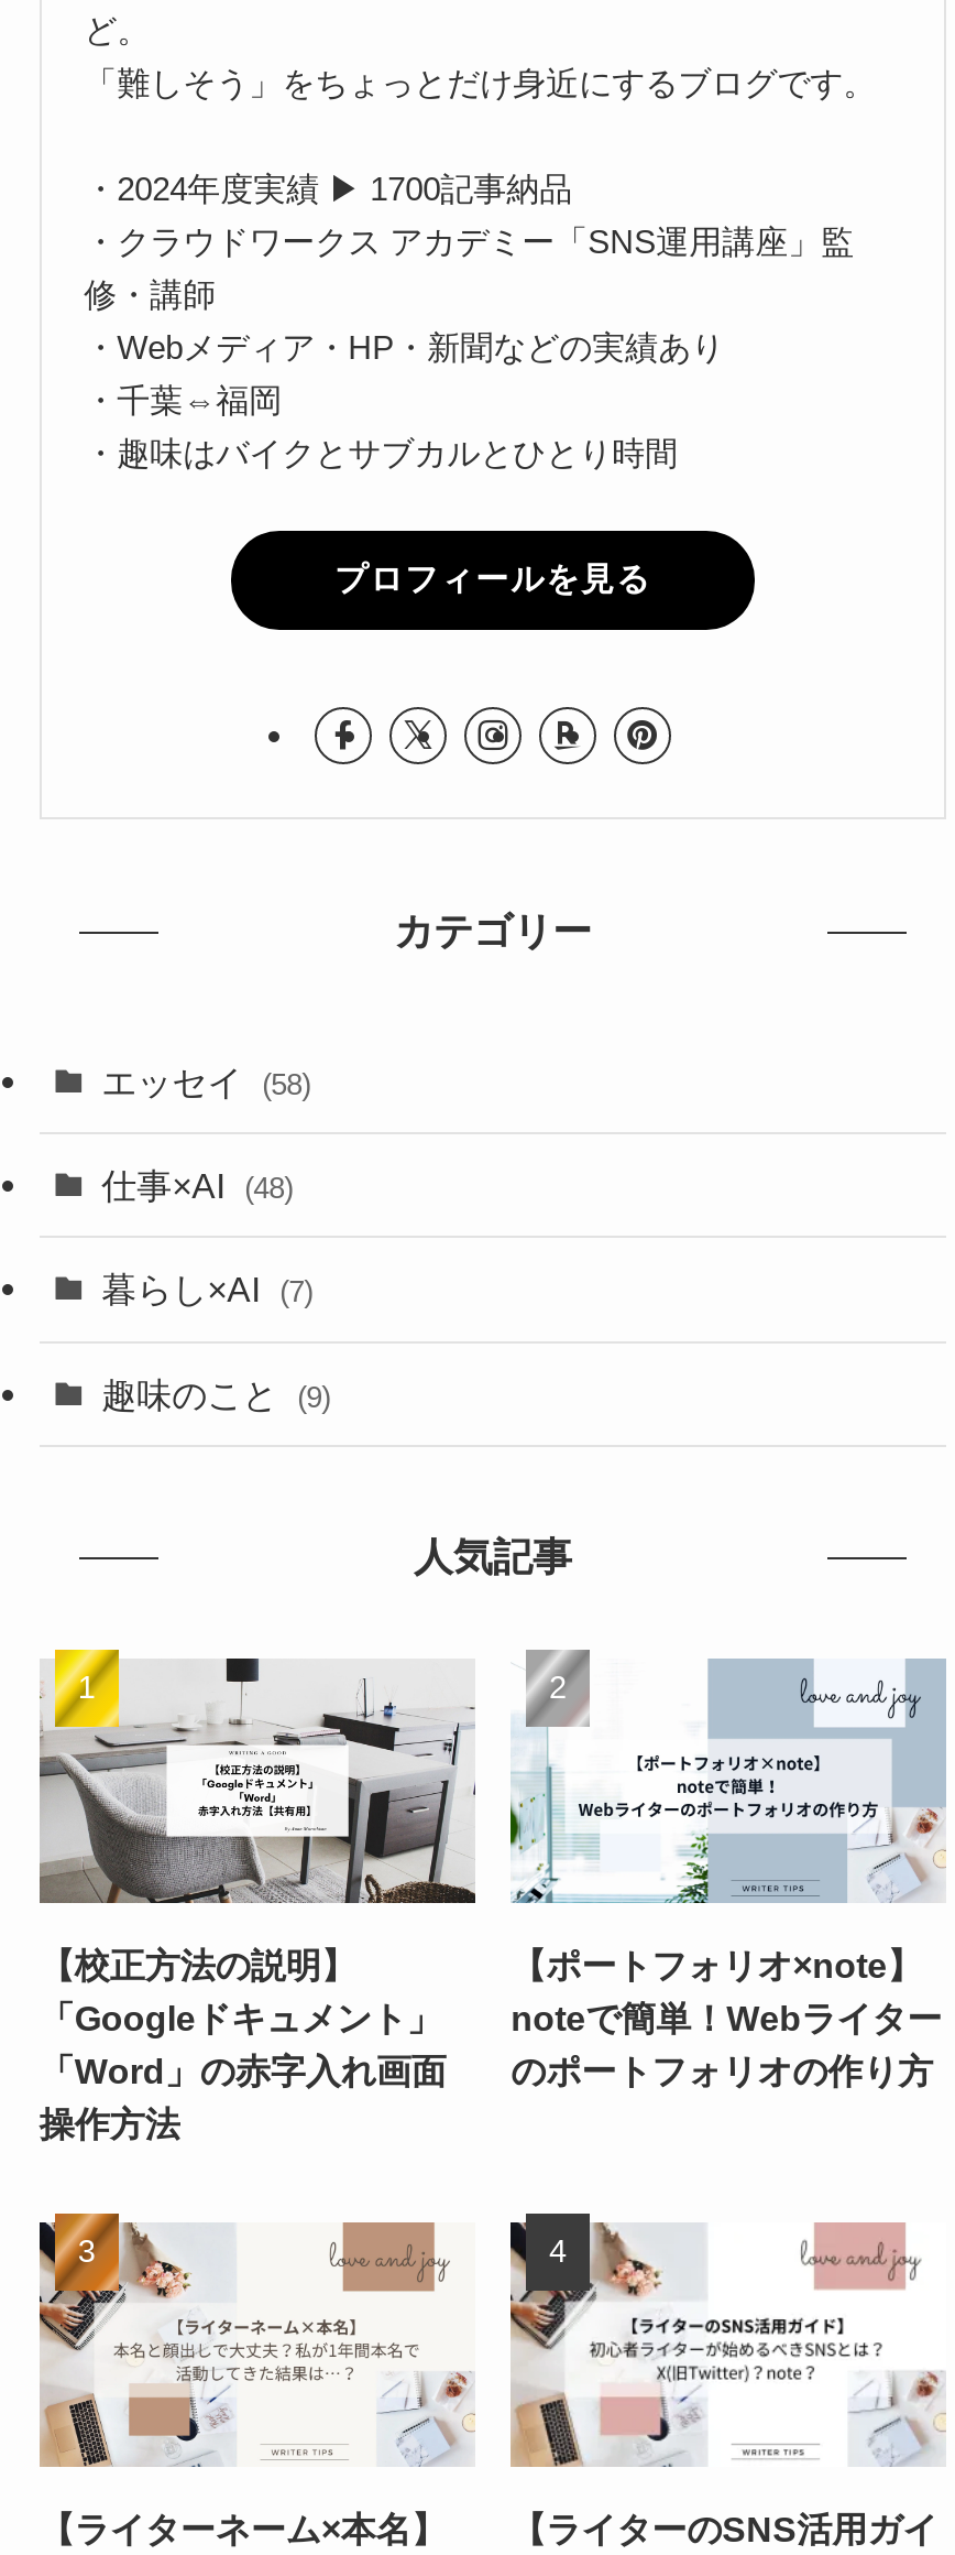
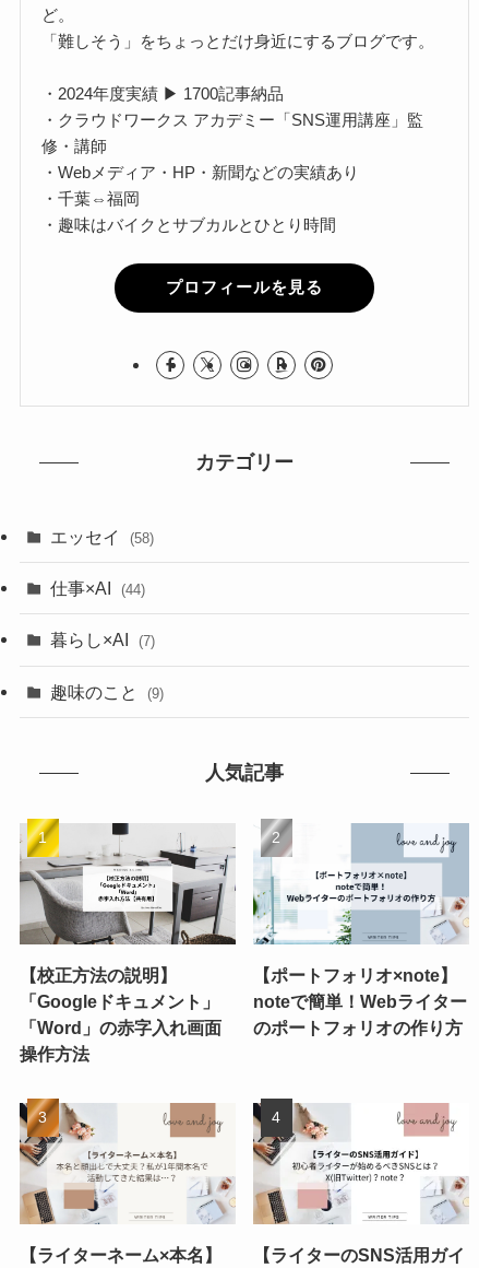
[101,1166,293,1205] 仕事×AI (48) -> [50,579,145,598] 仕事×AI (44)

